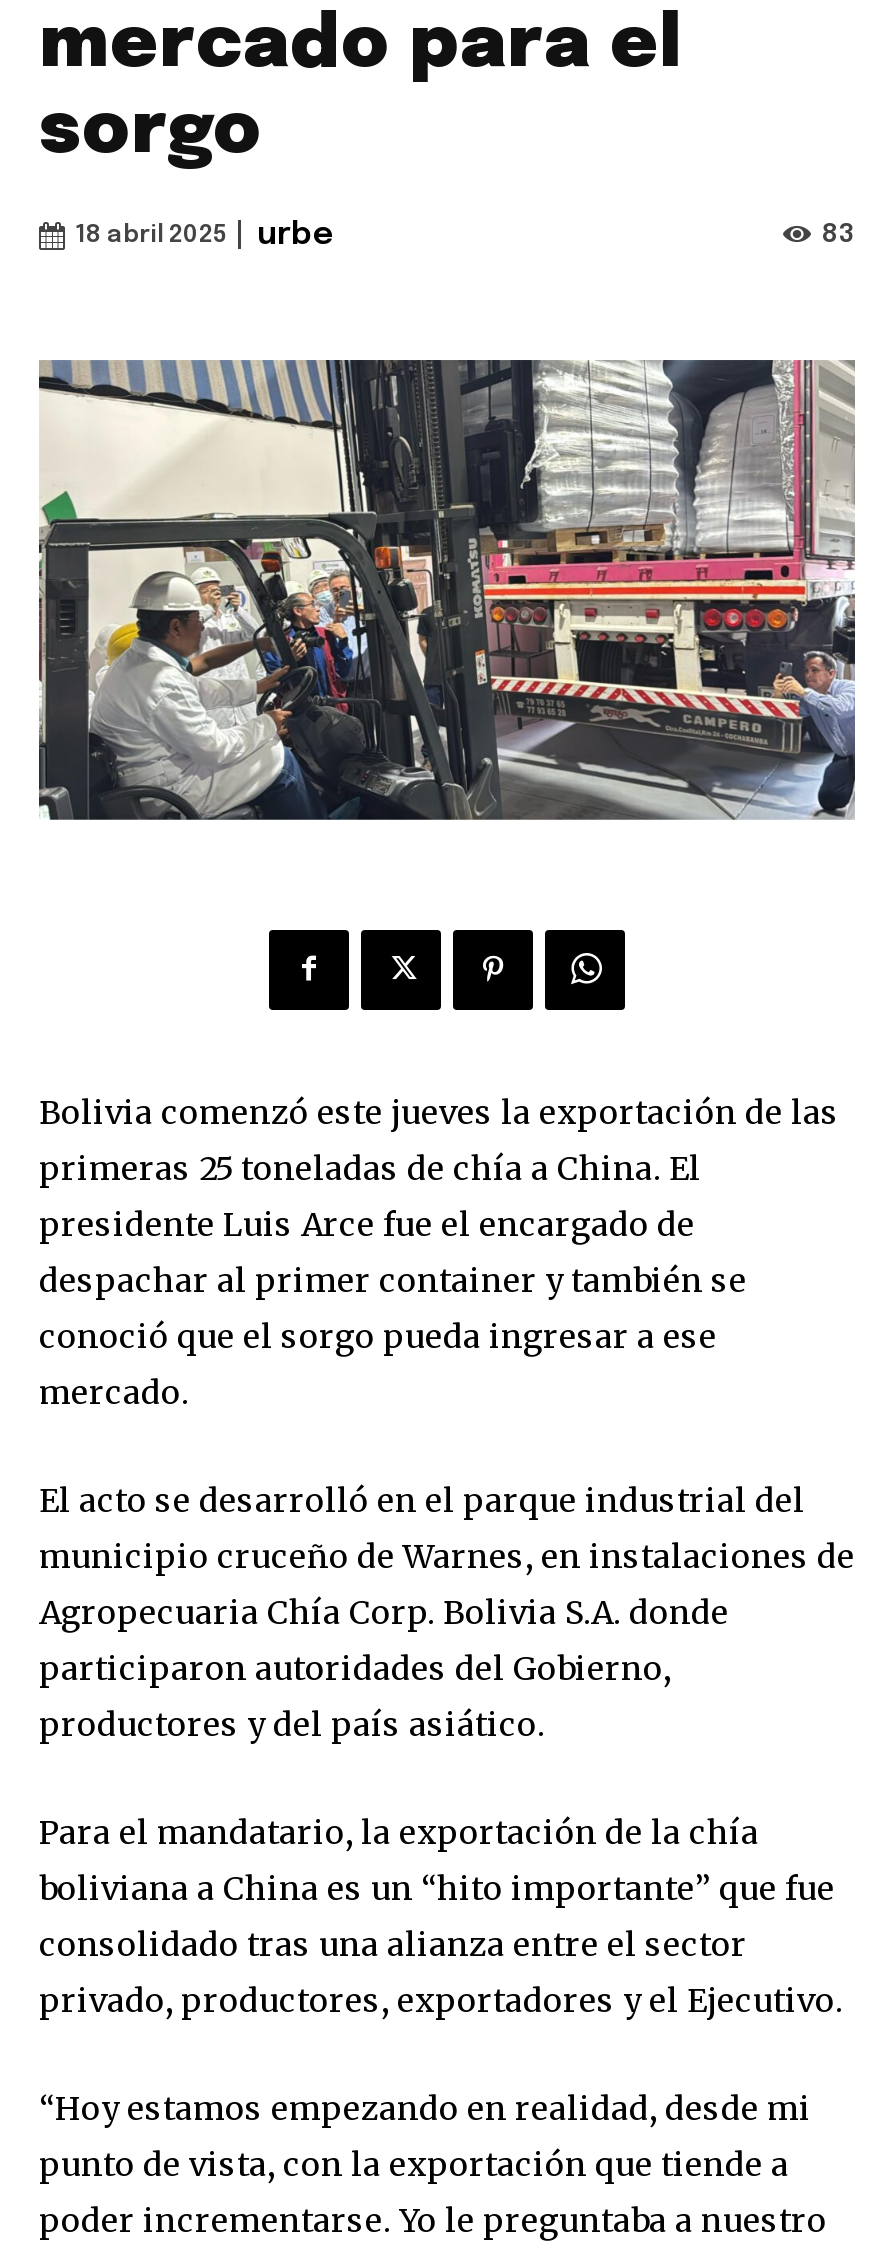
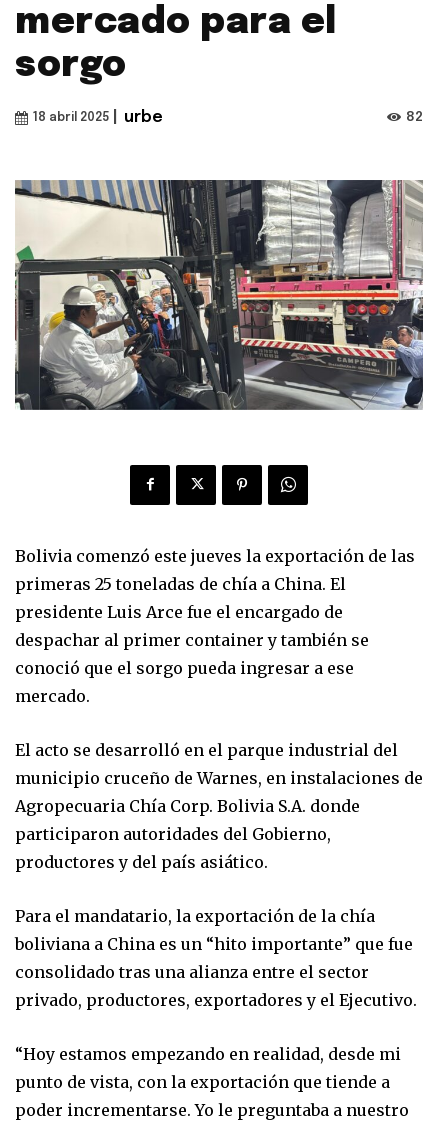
[821,222,855,248] 83 -> [406,111,423,124] 82

